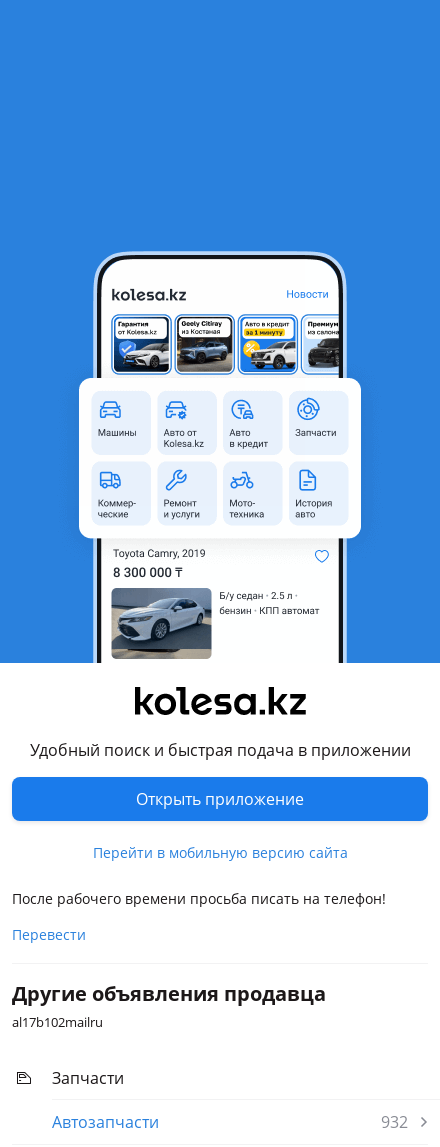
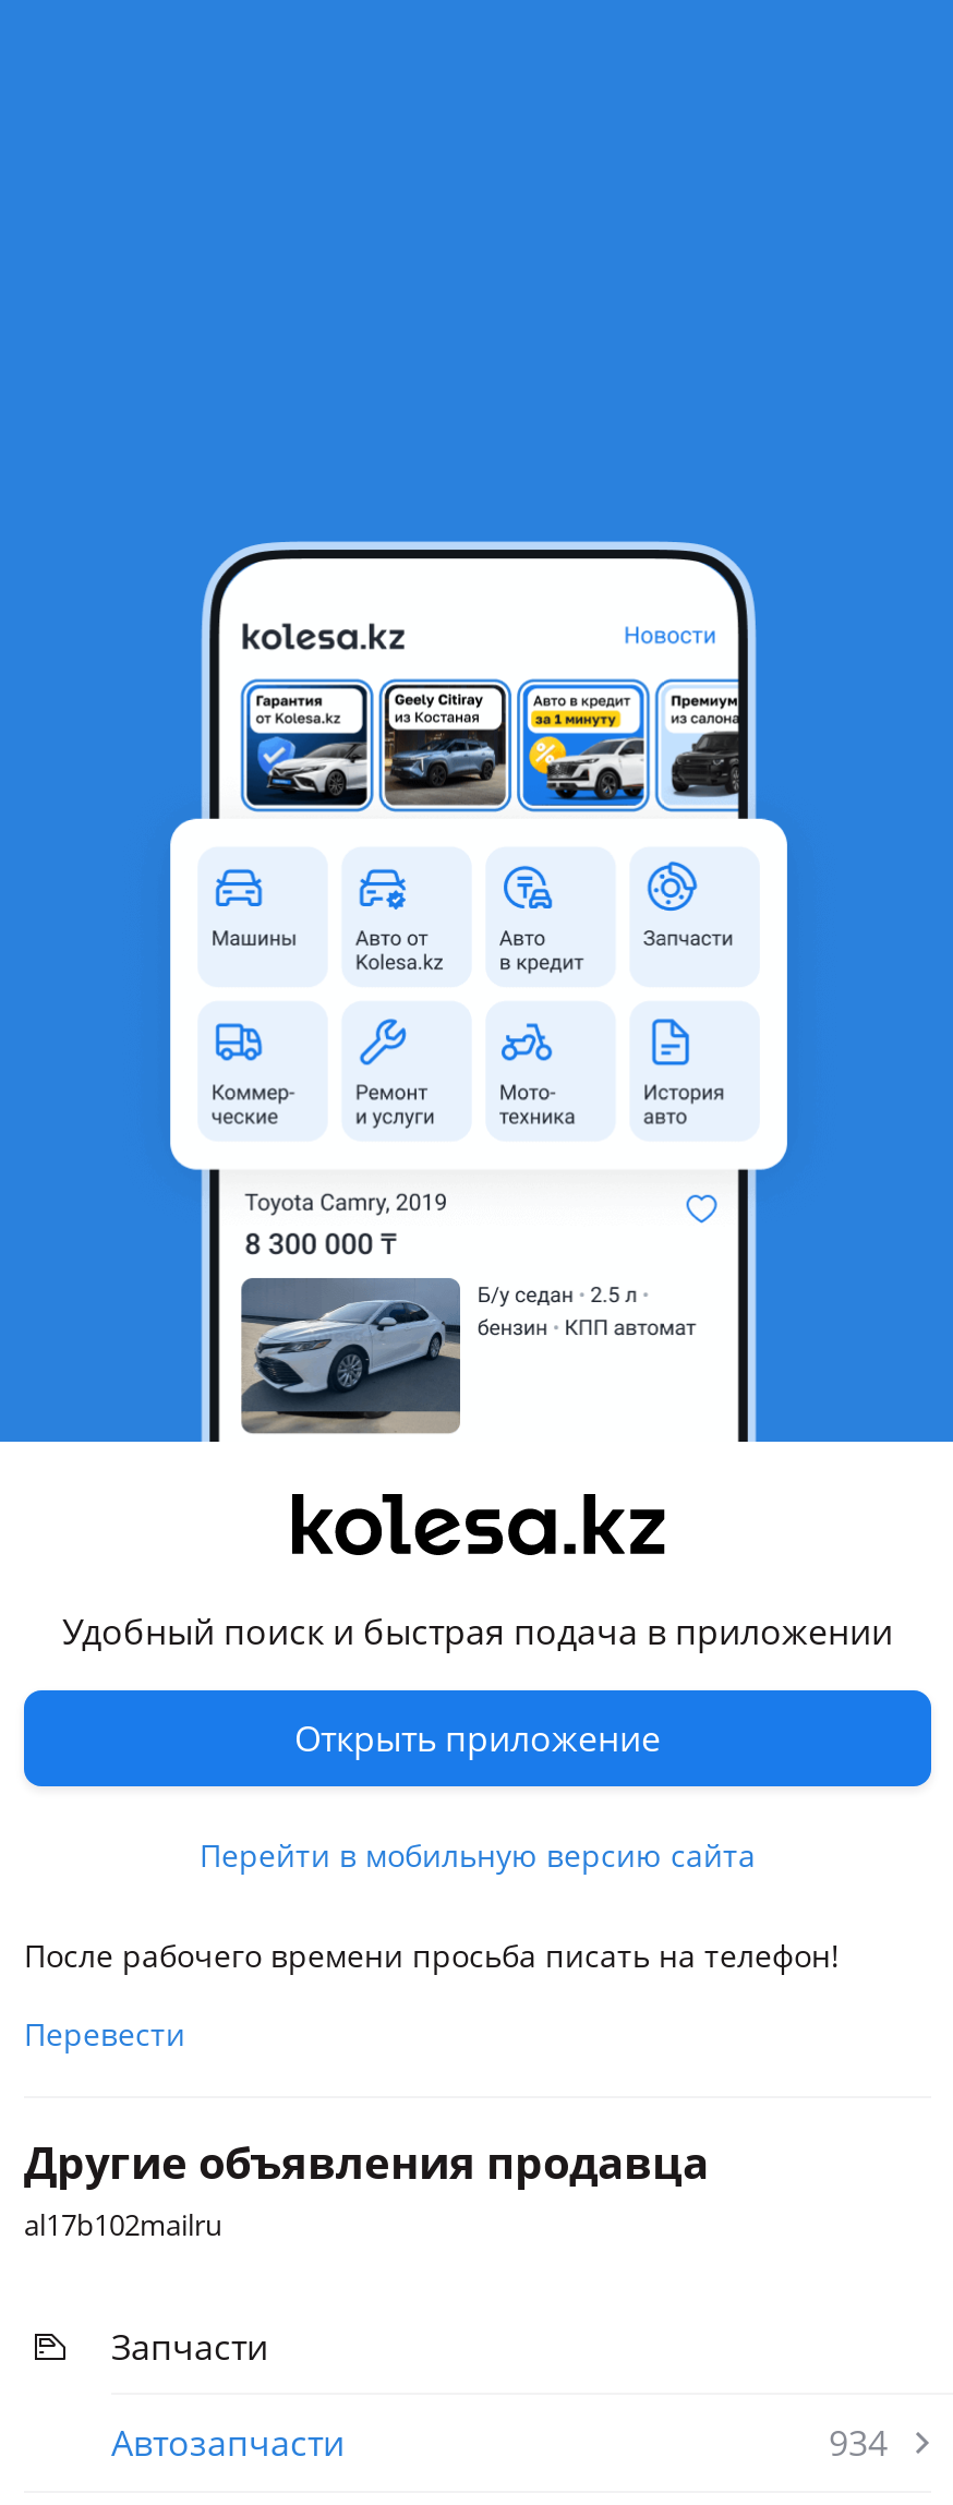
[381,1111,408,1133] 932 -> [829,2419,888,2467] 934

